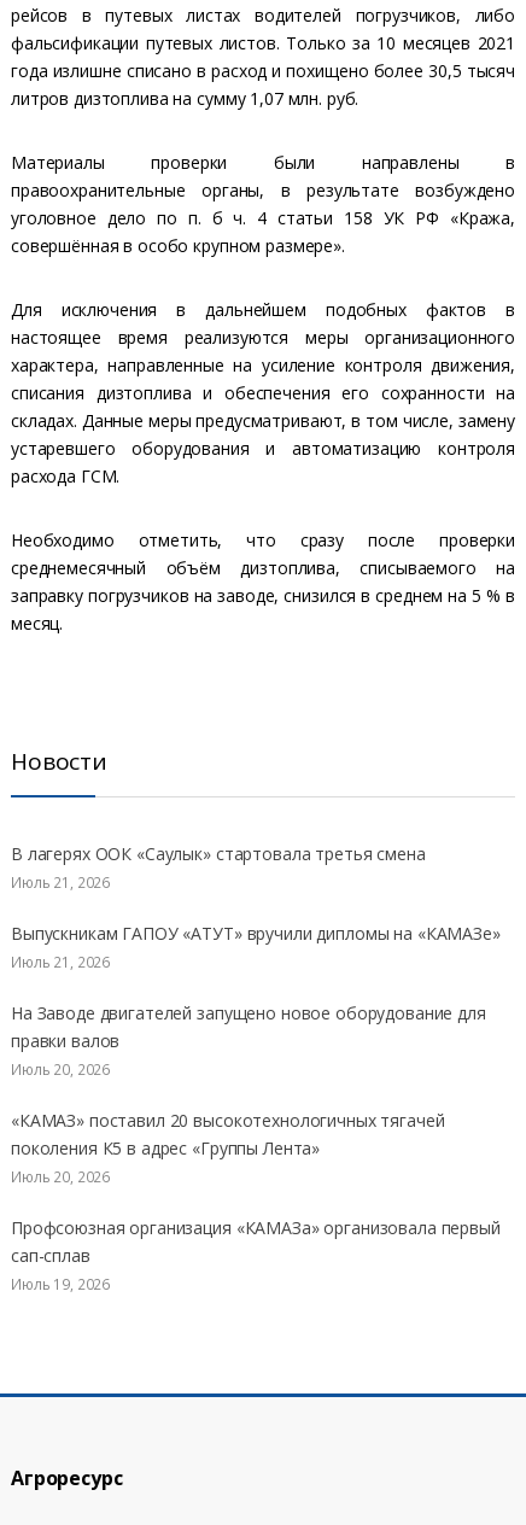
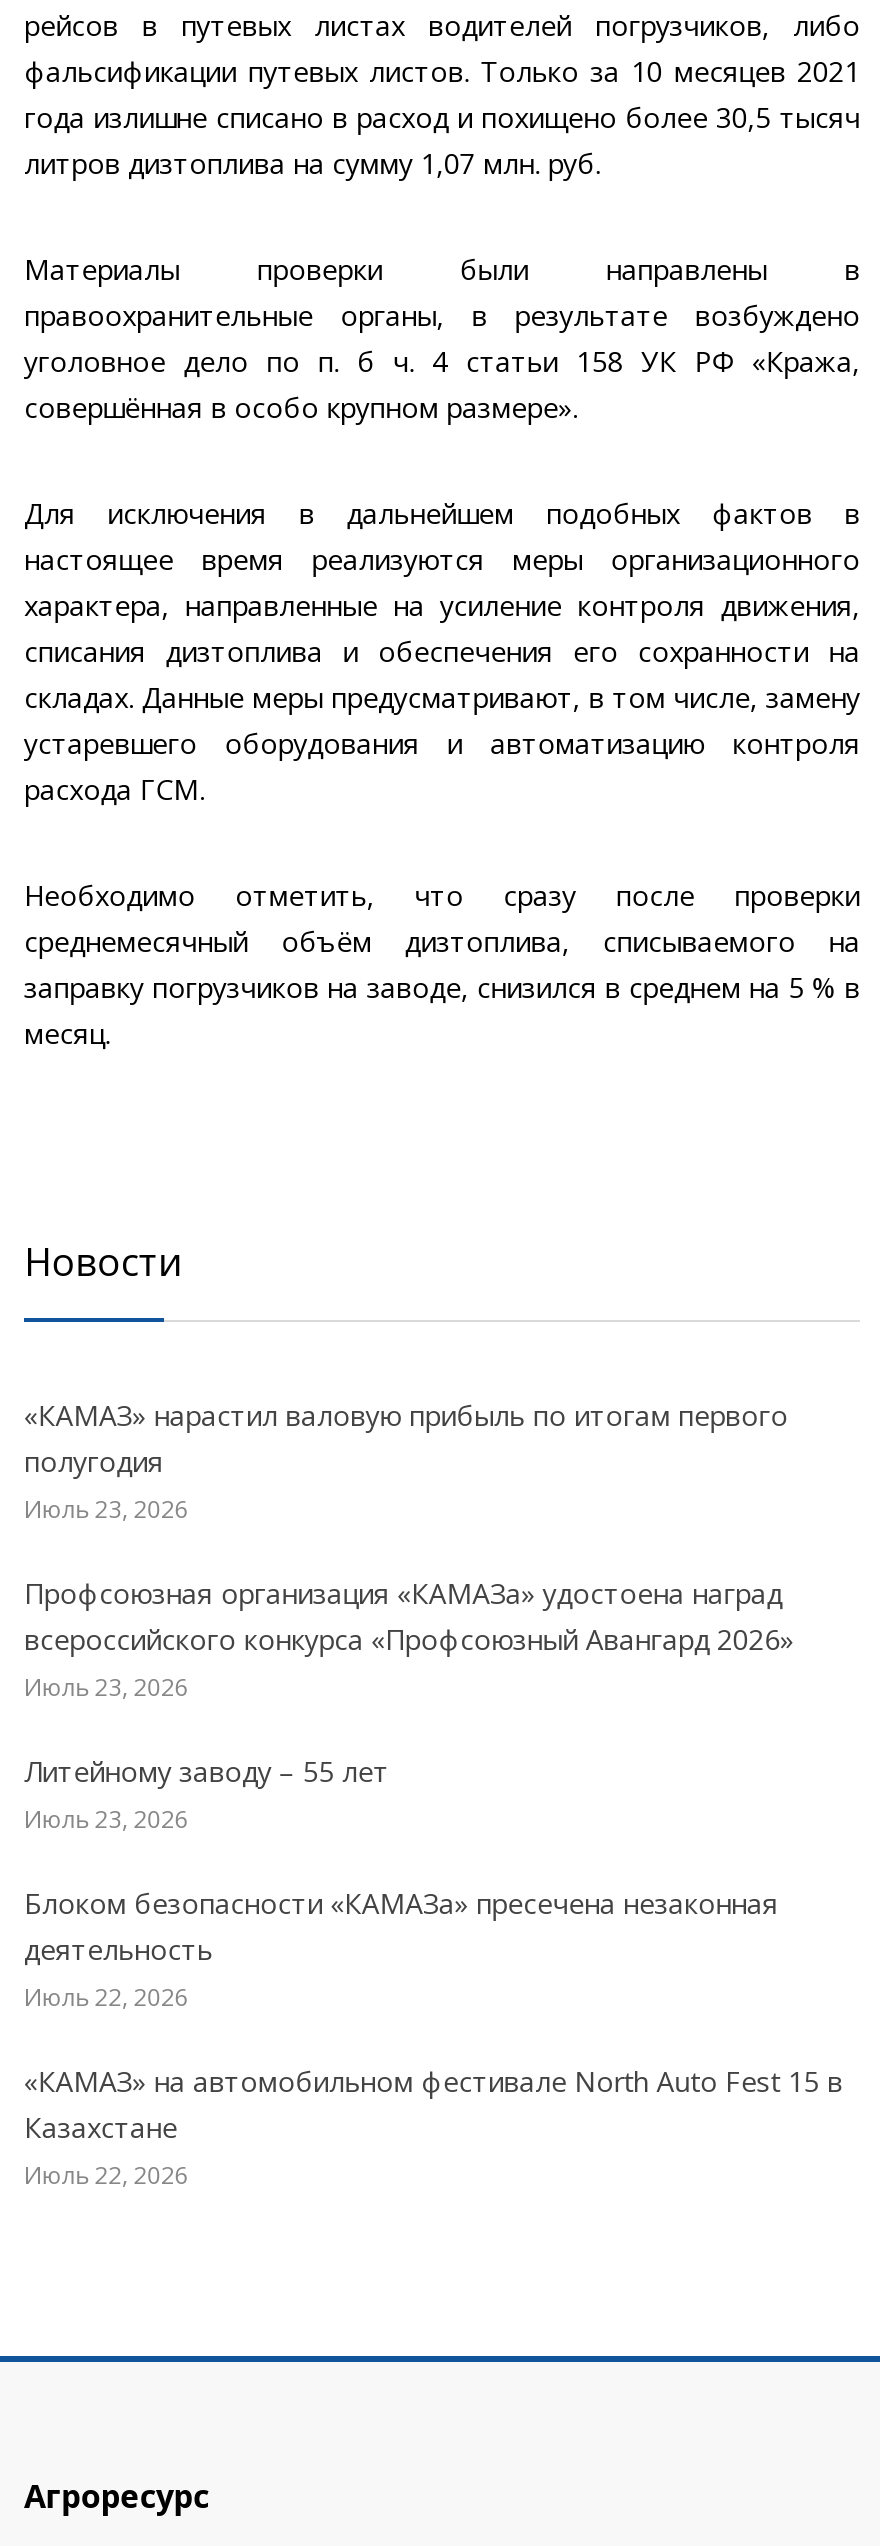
[11,842,425,893] В лагерях ООК «Саулык» стартовала третья смена | Июль 21, 2026 -> [24,1396,788,1526] «КАМАЗ» нарастил валовую прибыль по итогам первого | полугодия | Июль 23, 2026
[11,922,500,972] Выпускникам ГАПОУ «АТУТ» вручили дипломы на «КАМАЗе» | Июль 21, 2026 -> [24,1574,794,1704] Профсоюзная организация «КАМАЗа» удостоена наград | всероссийского конкурса «Профсоюзный Авангард 2026» | Июль 23, 2026
[11,1001,486,1080] На Заводе двигателей запущено новое оборудование для | правки валов | Июль 20, 2026 -> [24,1752,389,1836] Литейному заводу – 55 лет | Июль 23, 2026
[11,1109,444,1187] «КАМАЗ» поставил 20 высокотехнологичных тягачей | поколения К5 в адрес «Группы Лента» | Июль 20, 2026 -> [24,1884,778,2014] Блоком безопасности «КАМАЗа» пресечена незаконная | деятельность | Июль 22, 2026
[11,1216,500,1294] Профсоюзная организация «КАМАЗа» организовала первый | сап-сплав | Июль 19, 2026 -> [24,2062,843,2192] «КАМАЗ» на автомобильном фестивале North Auto Fest 15 в | Казахстане | Июль 22, 2026

